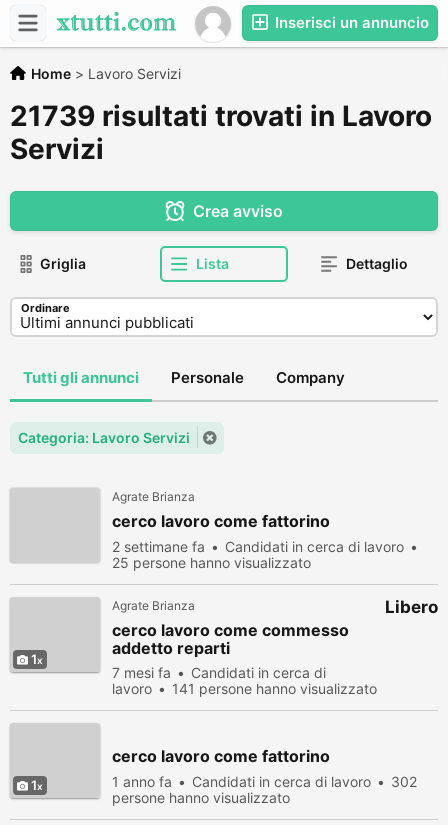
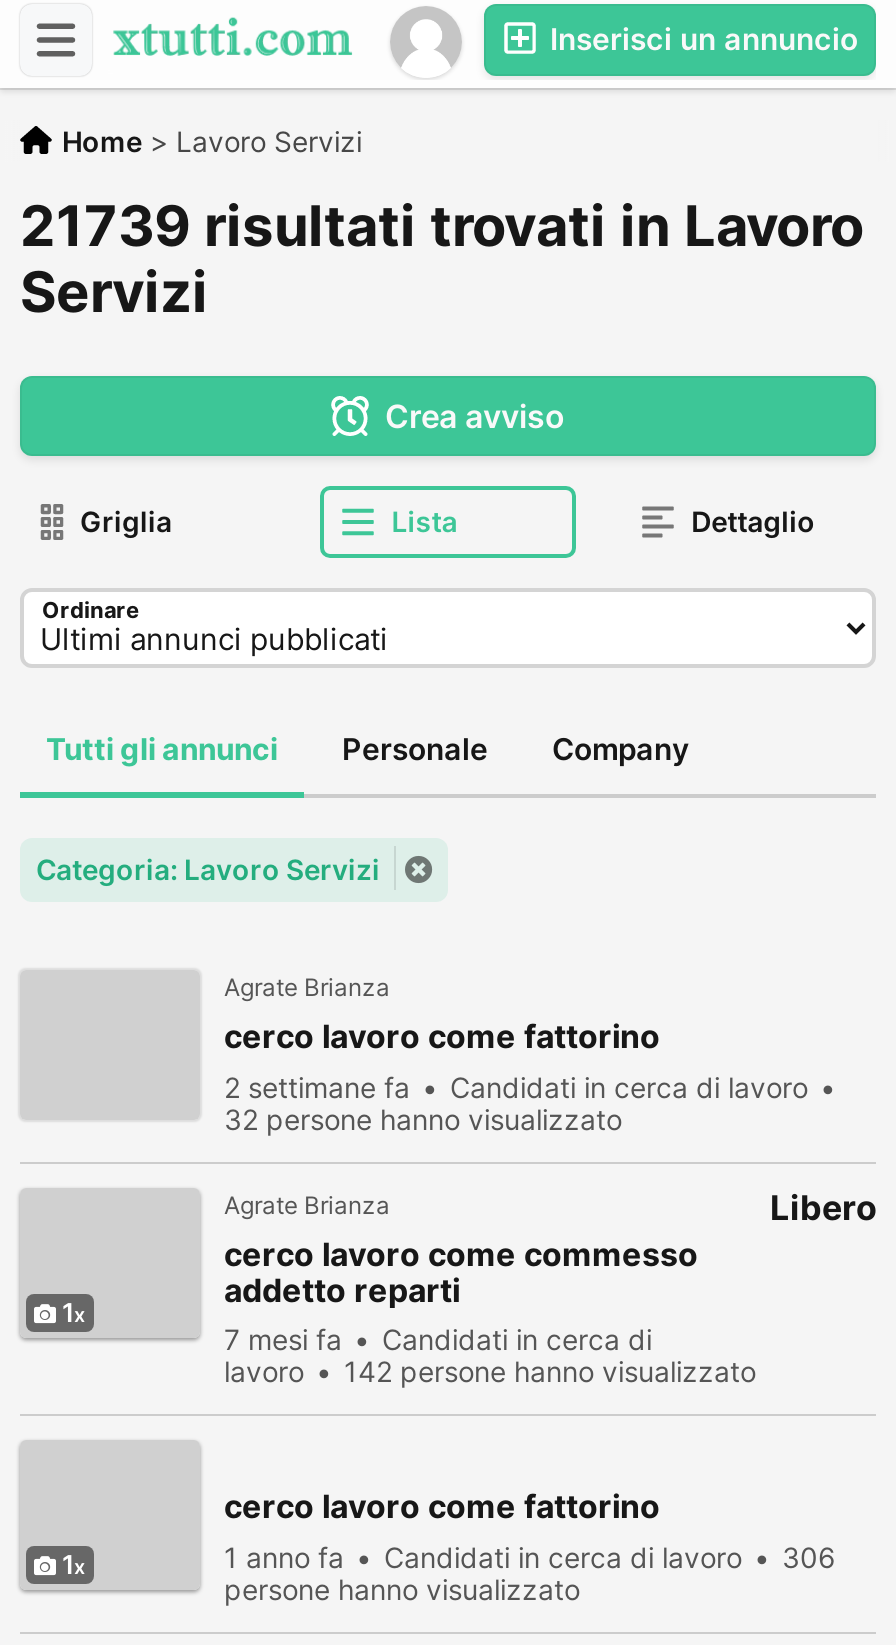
[112,554,311,571] 25 persone hanno visualizzato -> [224,1102,622,1136] 32 persone hanno visualizzato
[172,680,377,697] 141 persone hanno visualizzato -> [344,1354,756,1388] 142 persone hanno visualizzato
[112,773,417,790] 1 anno fa Candidati in cerca di lavoro 302 -> [224,1540,836,1574] 1 anno fa Candidati in cerca di lavoro 306

